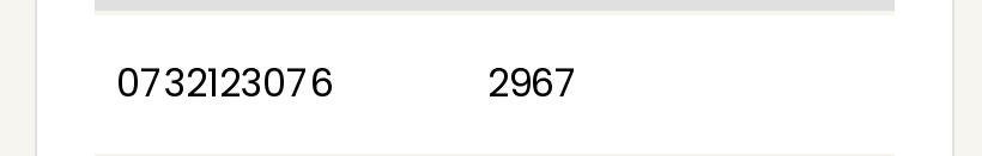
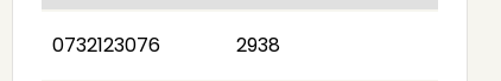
[487,56,578,111] 2967 -> [236,32,280,59] 2938

